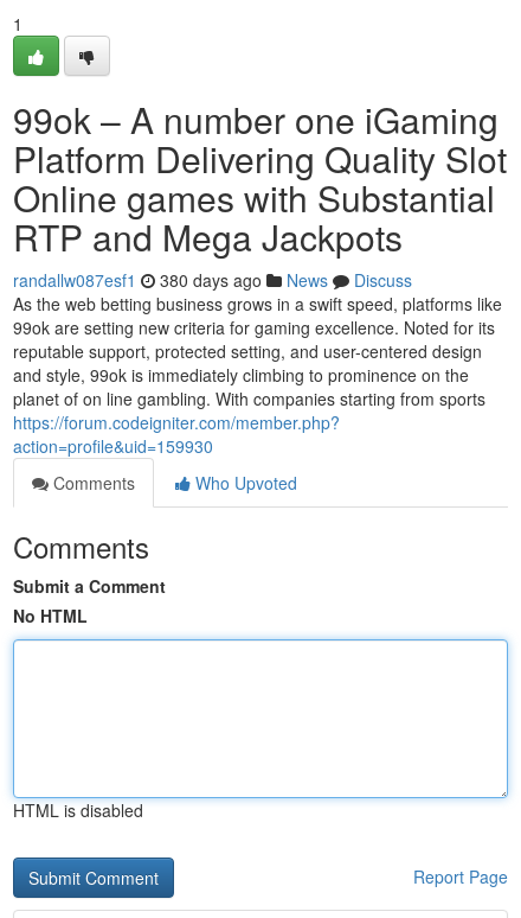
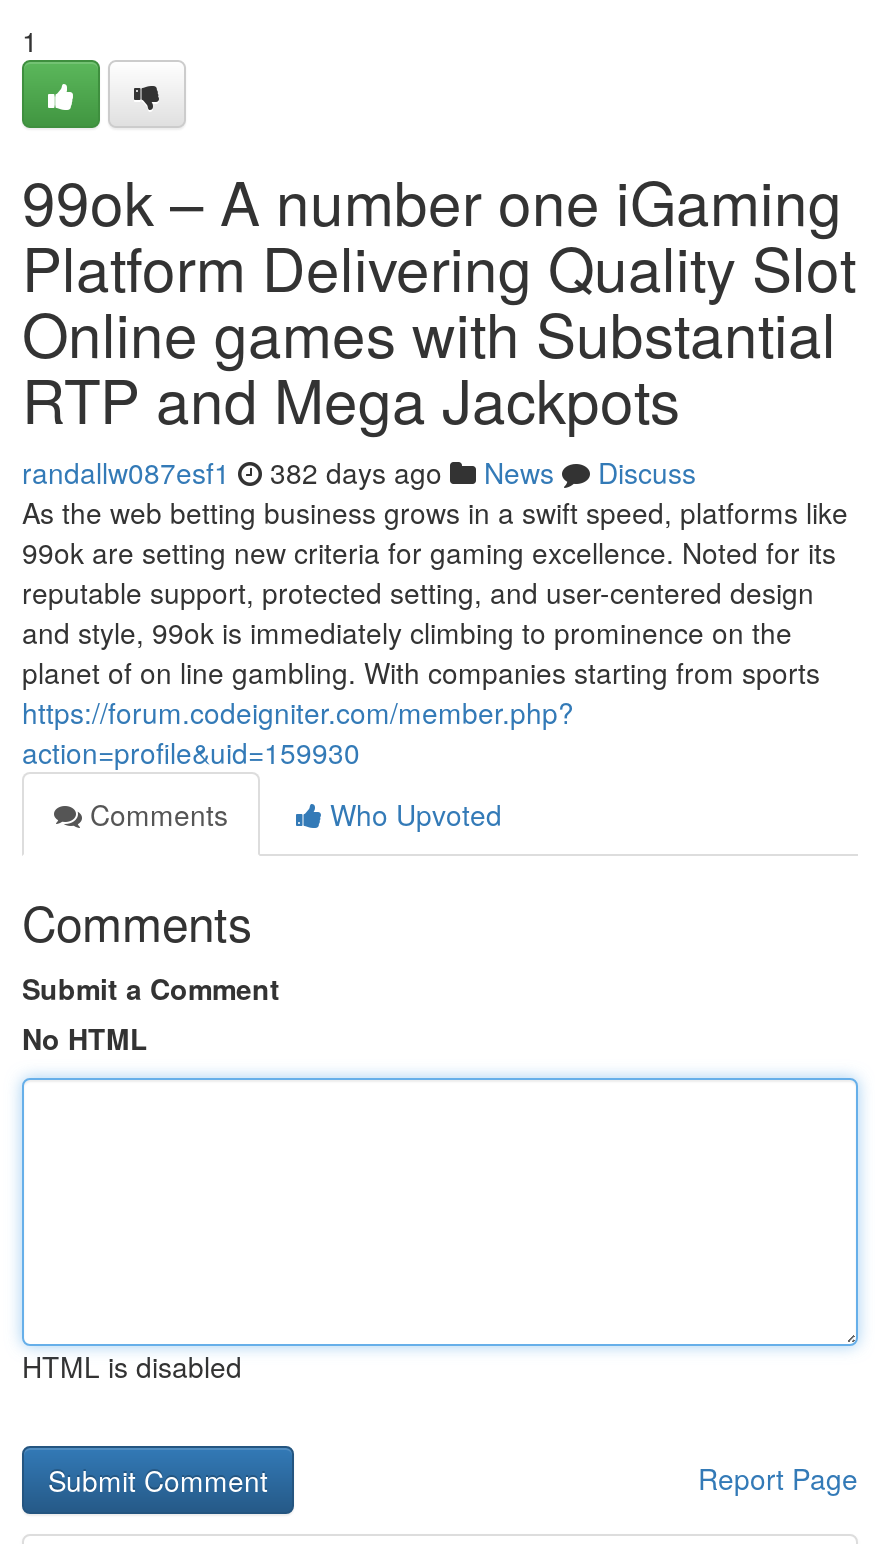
[13,268,412,292] randallw087esf1 380 days ago News Discuss -> [22,452,696,492] randallw087esf1 382 days ago News Discuss

